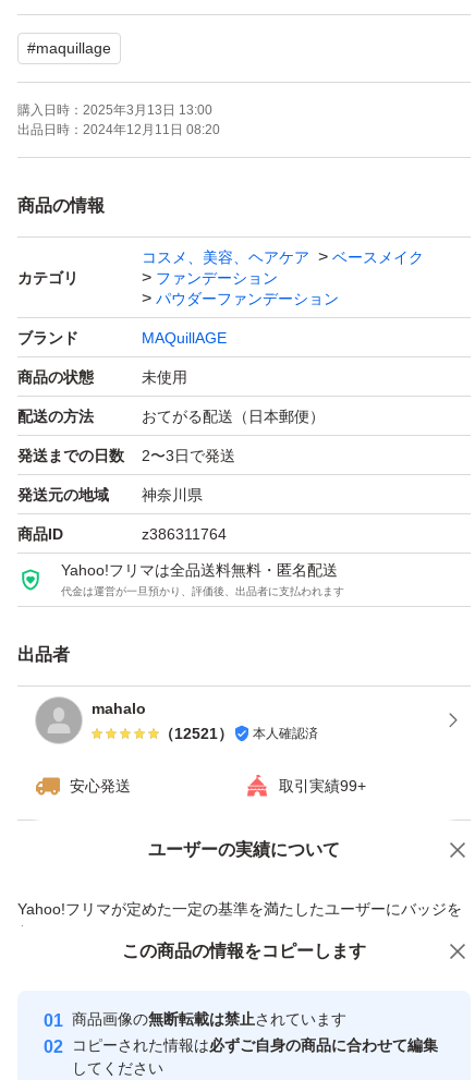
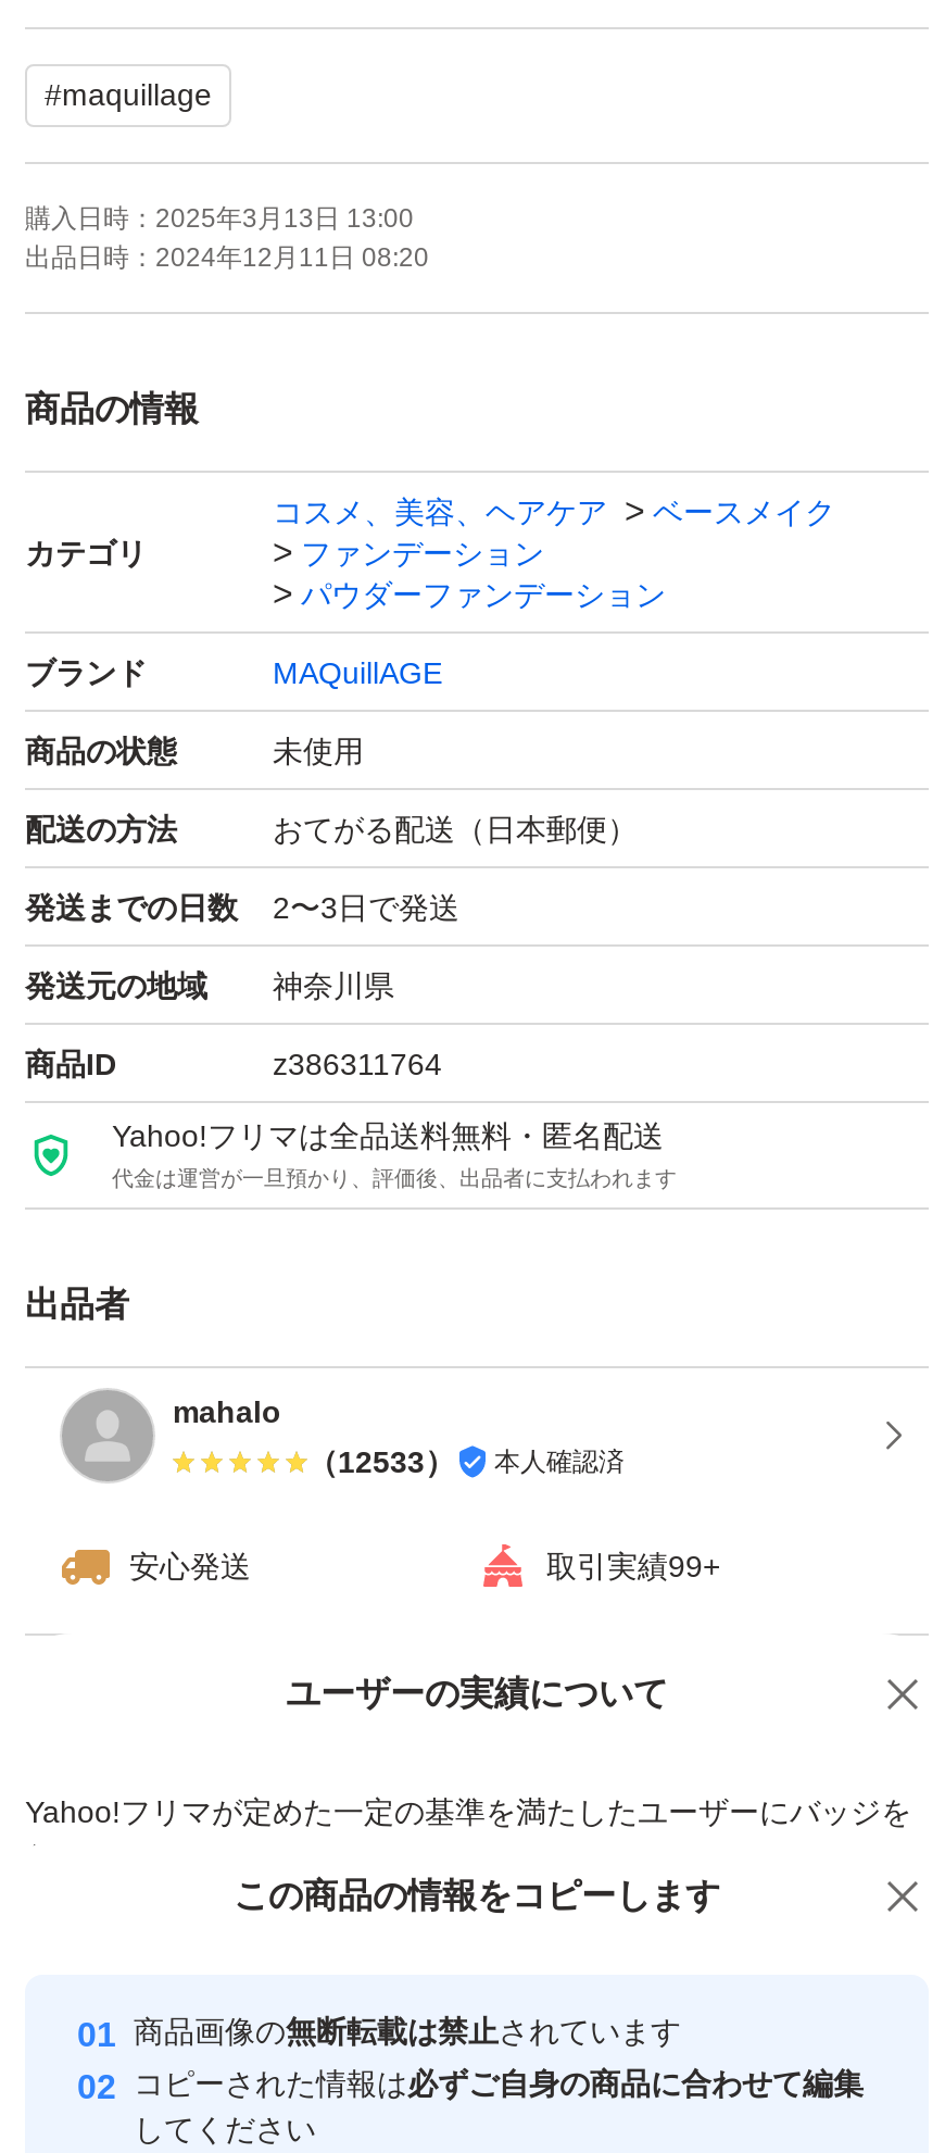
[159,725,318,742] （12521） 本人確認済 -> [307,1444,625,1479] （12533） 本人確認済

